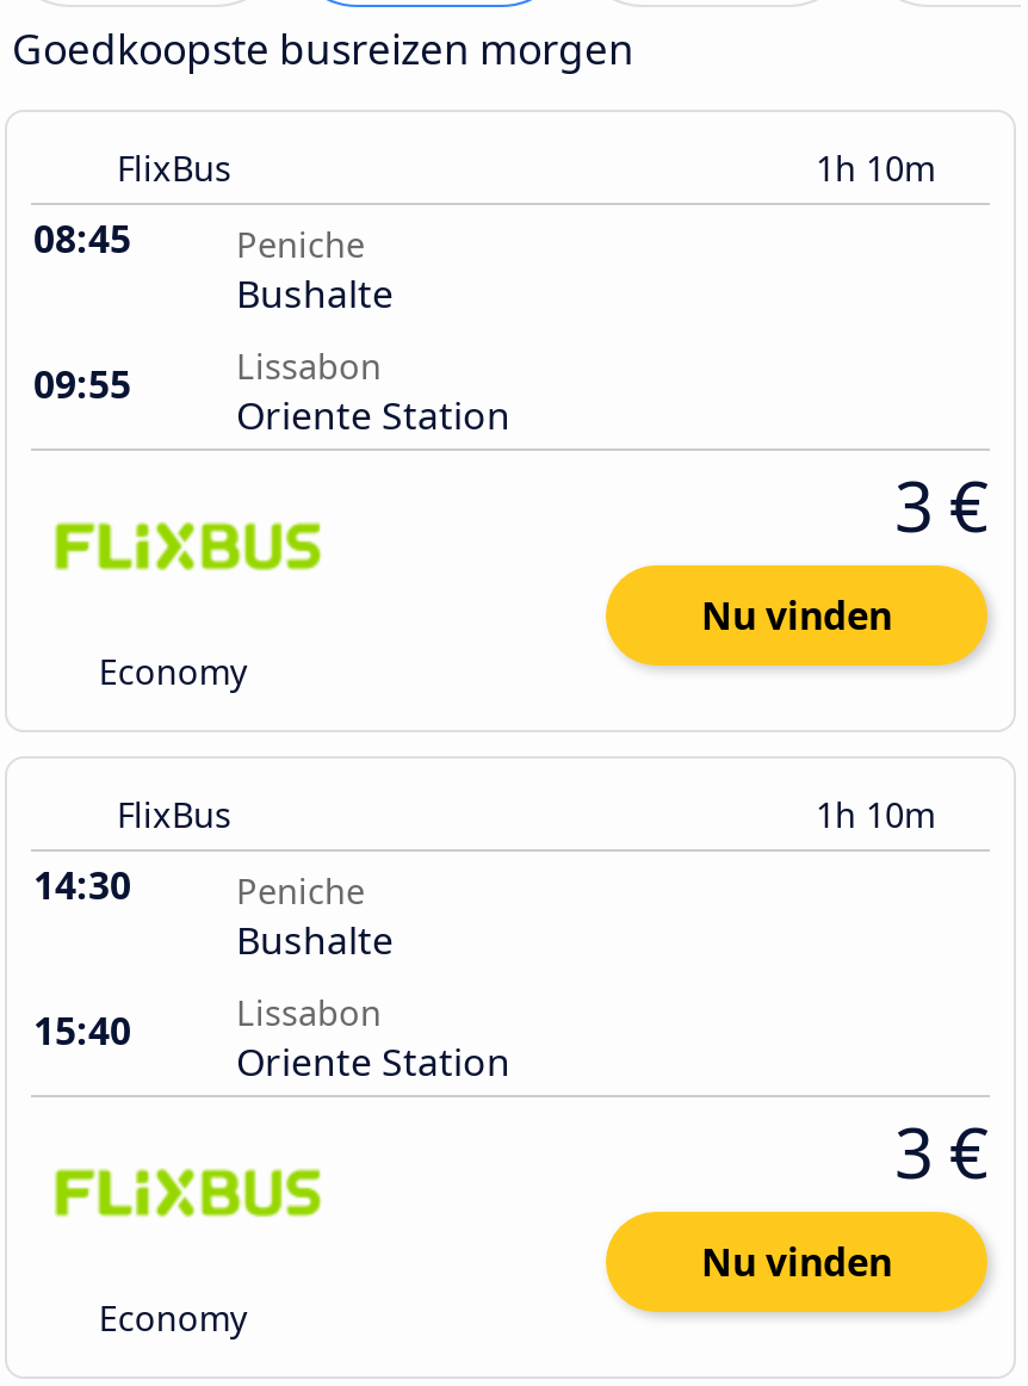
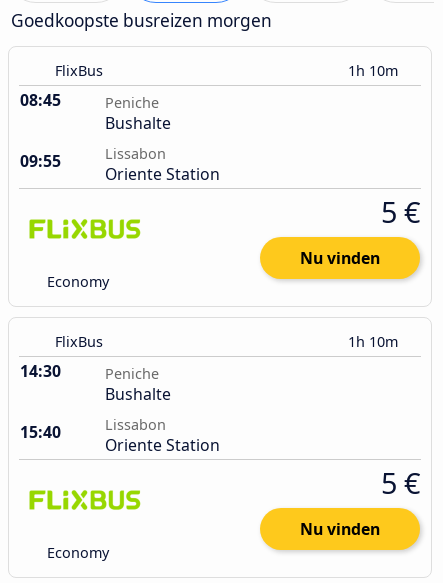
[894,459,987,552] 3 € -> [381,192,420,231] 5 €
[894,1105,987,1198] 3 € -> [381,463,420,502] 5 €

